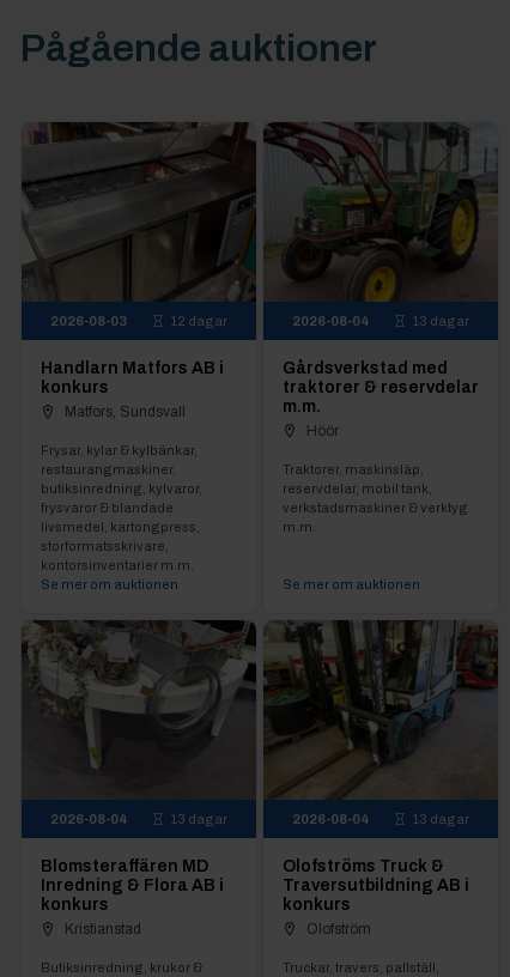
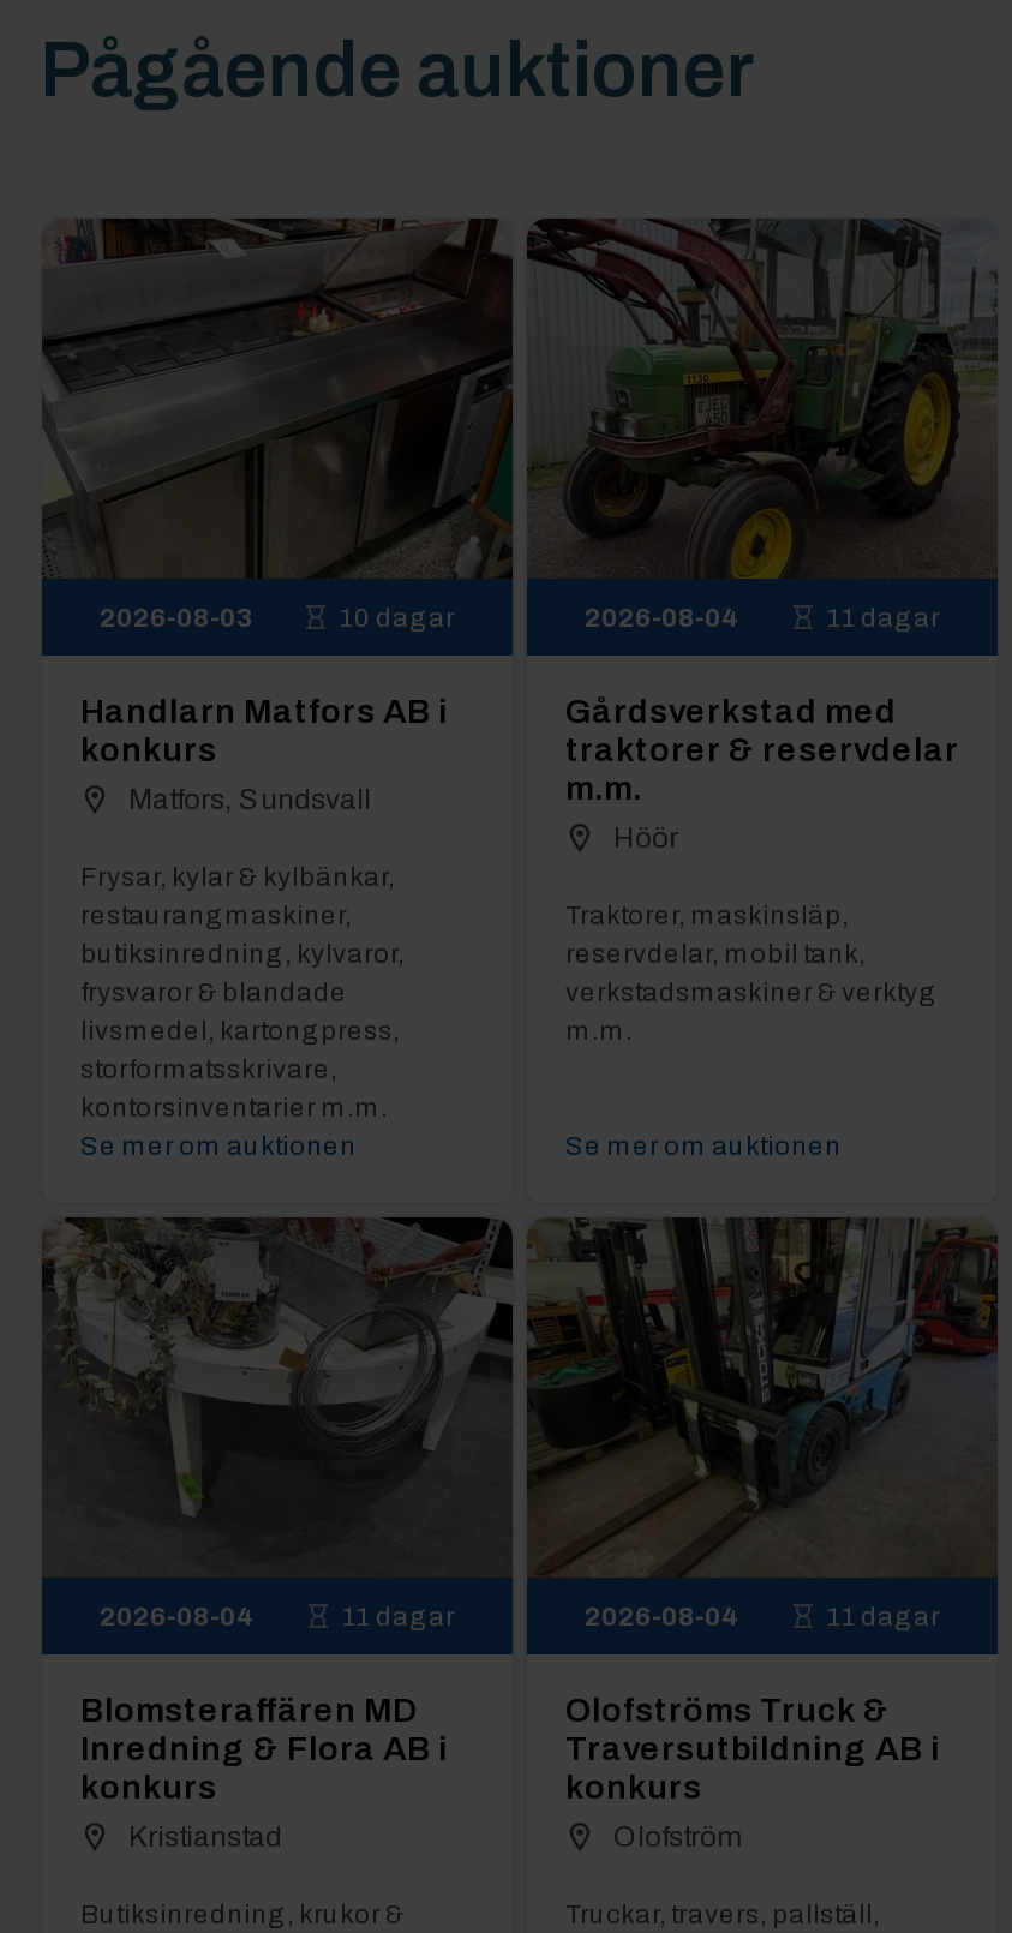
[170,314,227,328] 12 dagar -> [340,603,455,632] 10 dagar
[412,314,469,328] 13 dagar -> [827,603,940,632] 11 dagar
[170,812,227,826] 13 dagar -> [342,1602,455,1630] 11 dagar
[412,812,469,826] 13 dagar -> [827,1602,940,1630] 11 dagar

